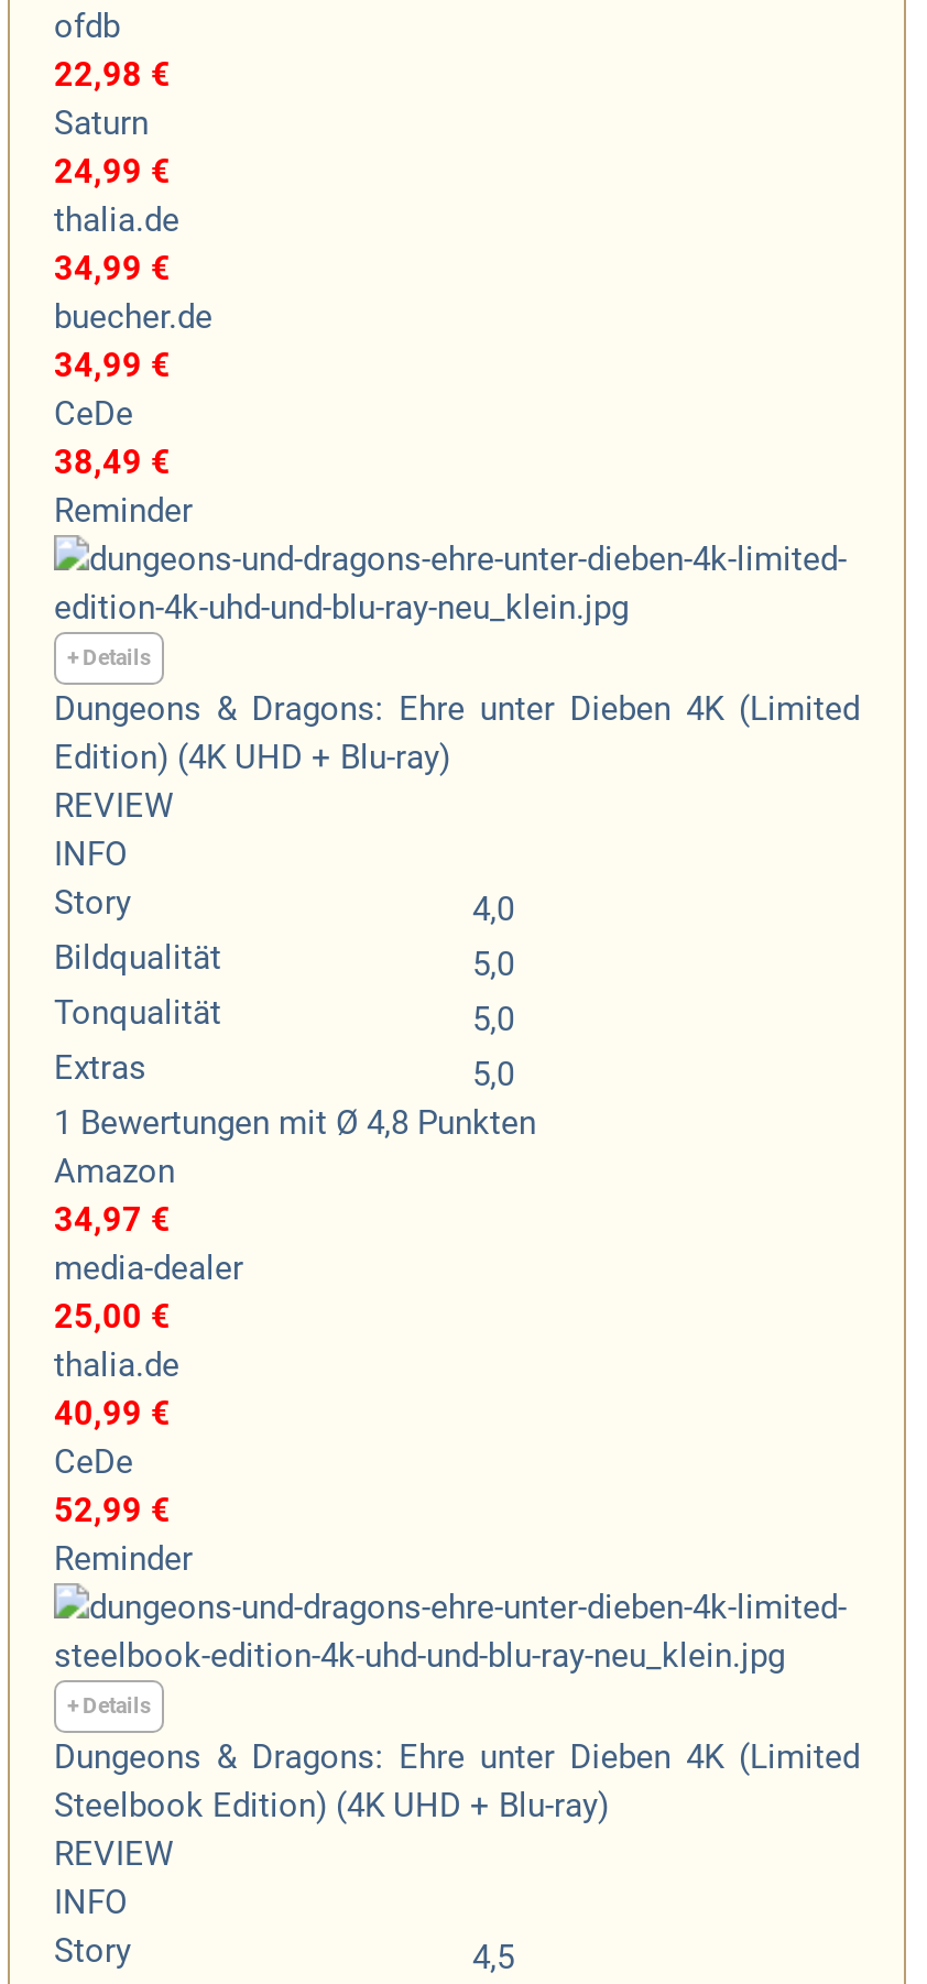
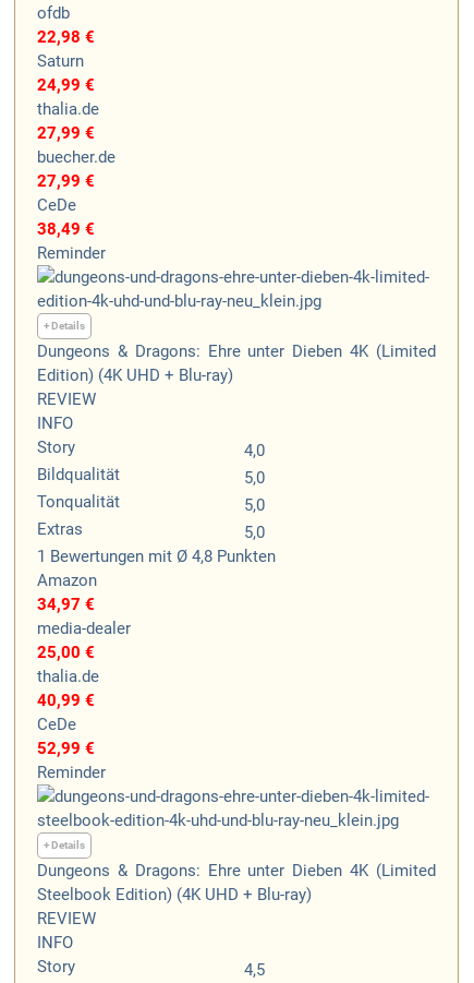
[54,249,171,289] 34,99 € -> [37,124,95,143] 27,99 €
[54,346,171,386] 34,99 € -> [37,172,95,191] 27,99 €

